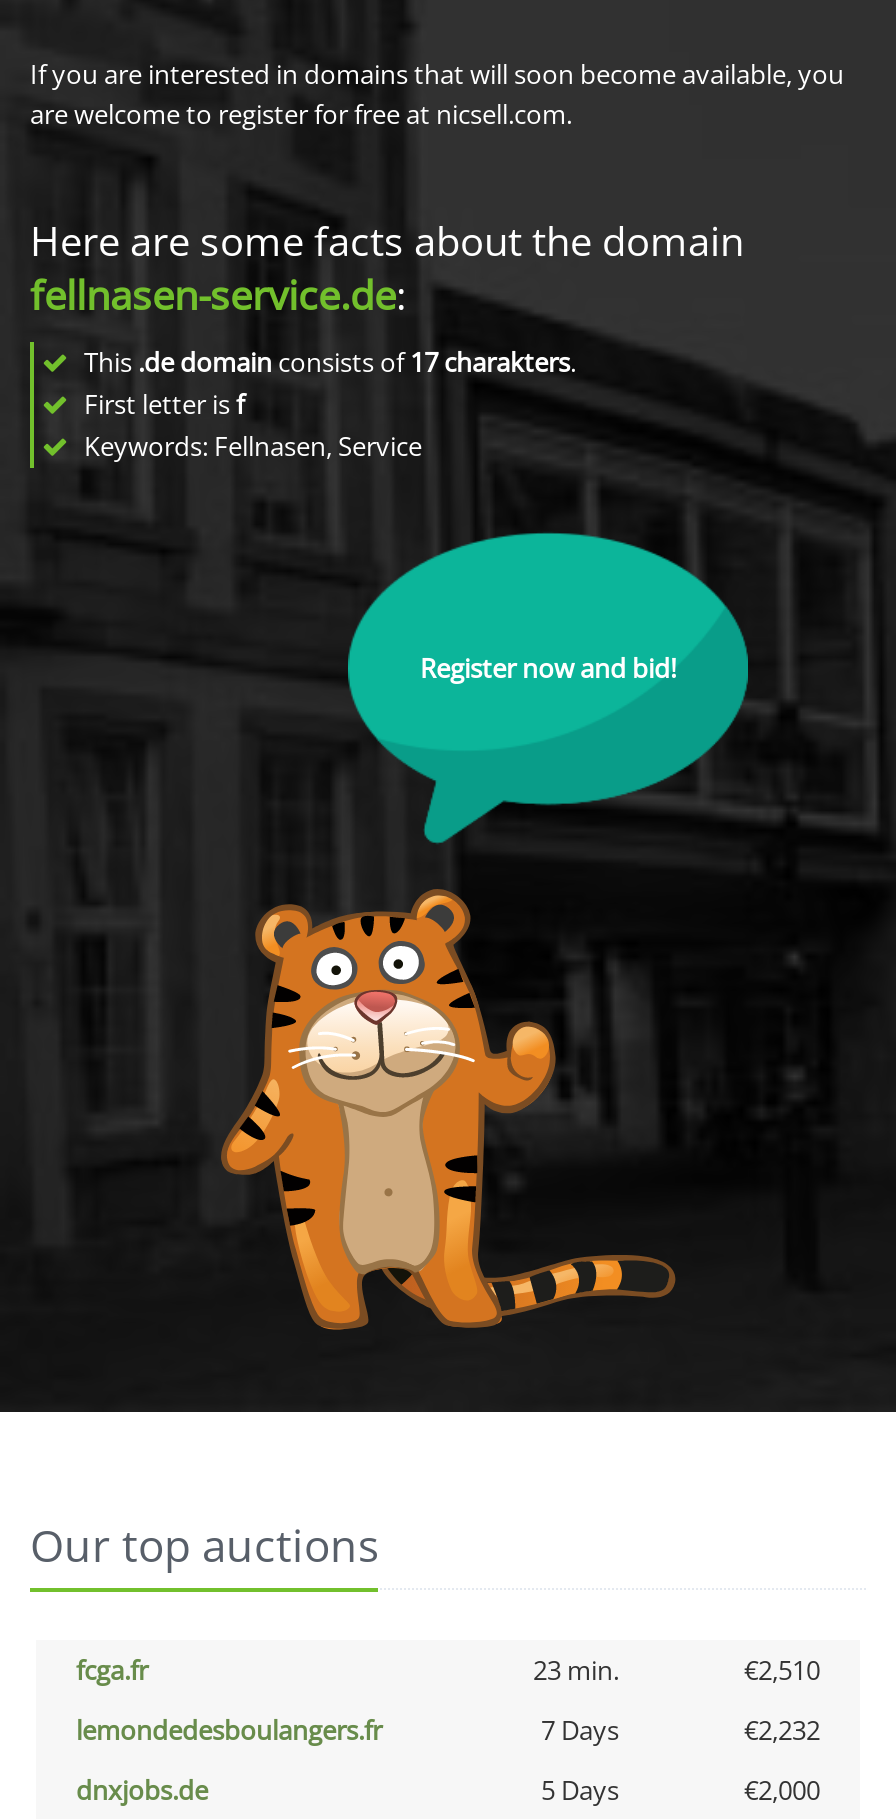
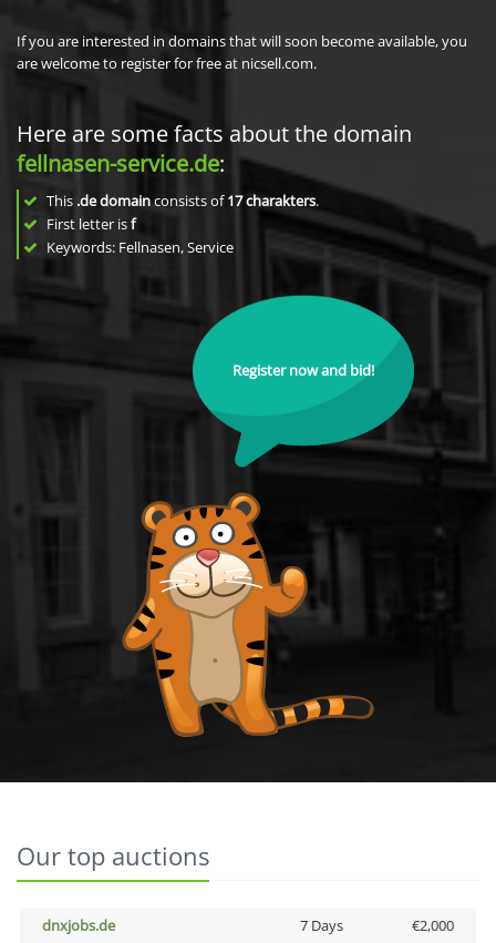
[76,1652,820,1748] fcga.fr | 23 min. | €2,510 | lemondedesboulangers.fr | 7 Days | €2,232 -> none
[541,1772,619,1808] 5 Days -> [299,915,343,935] 7 Days

